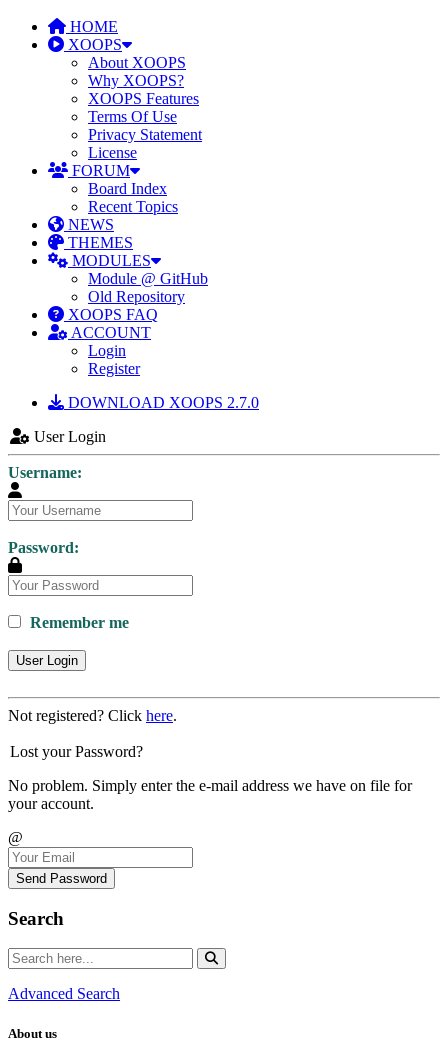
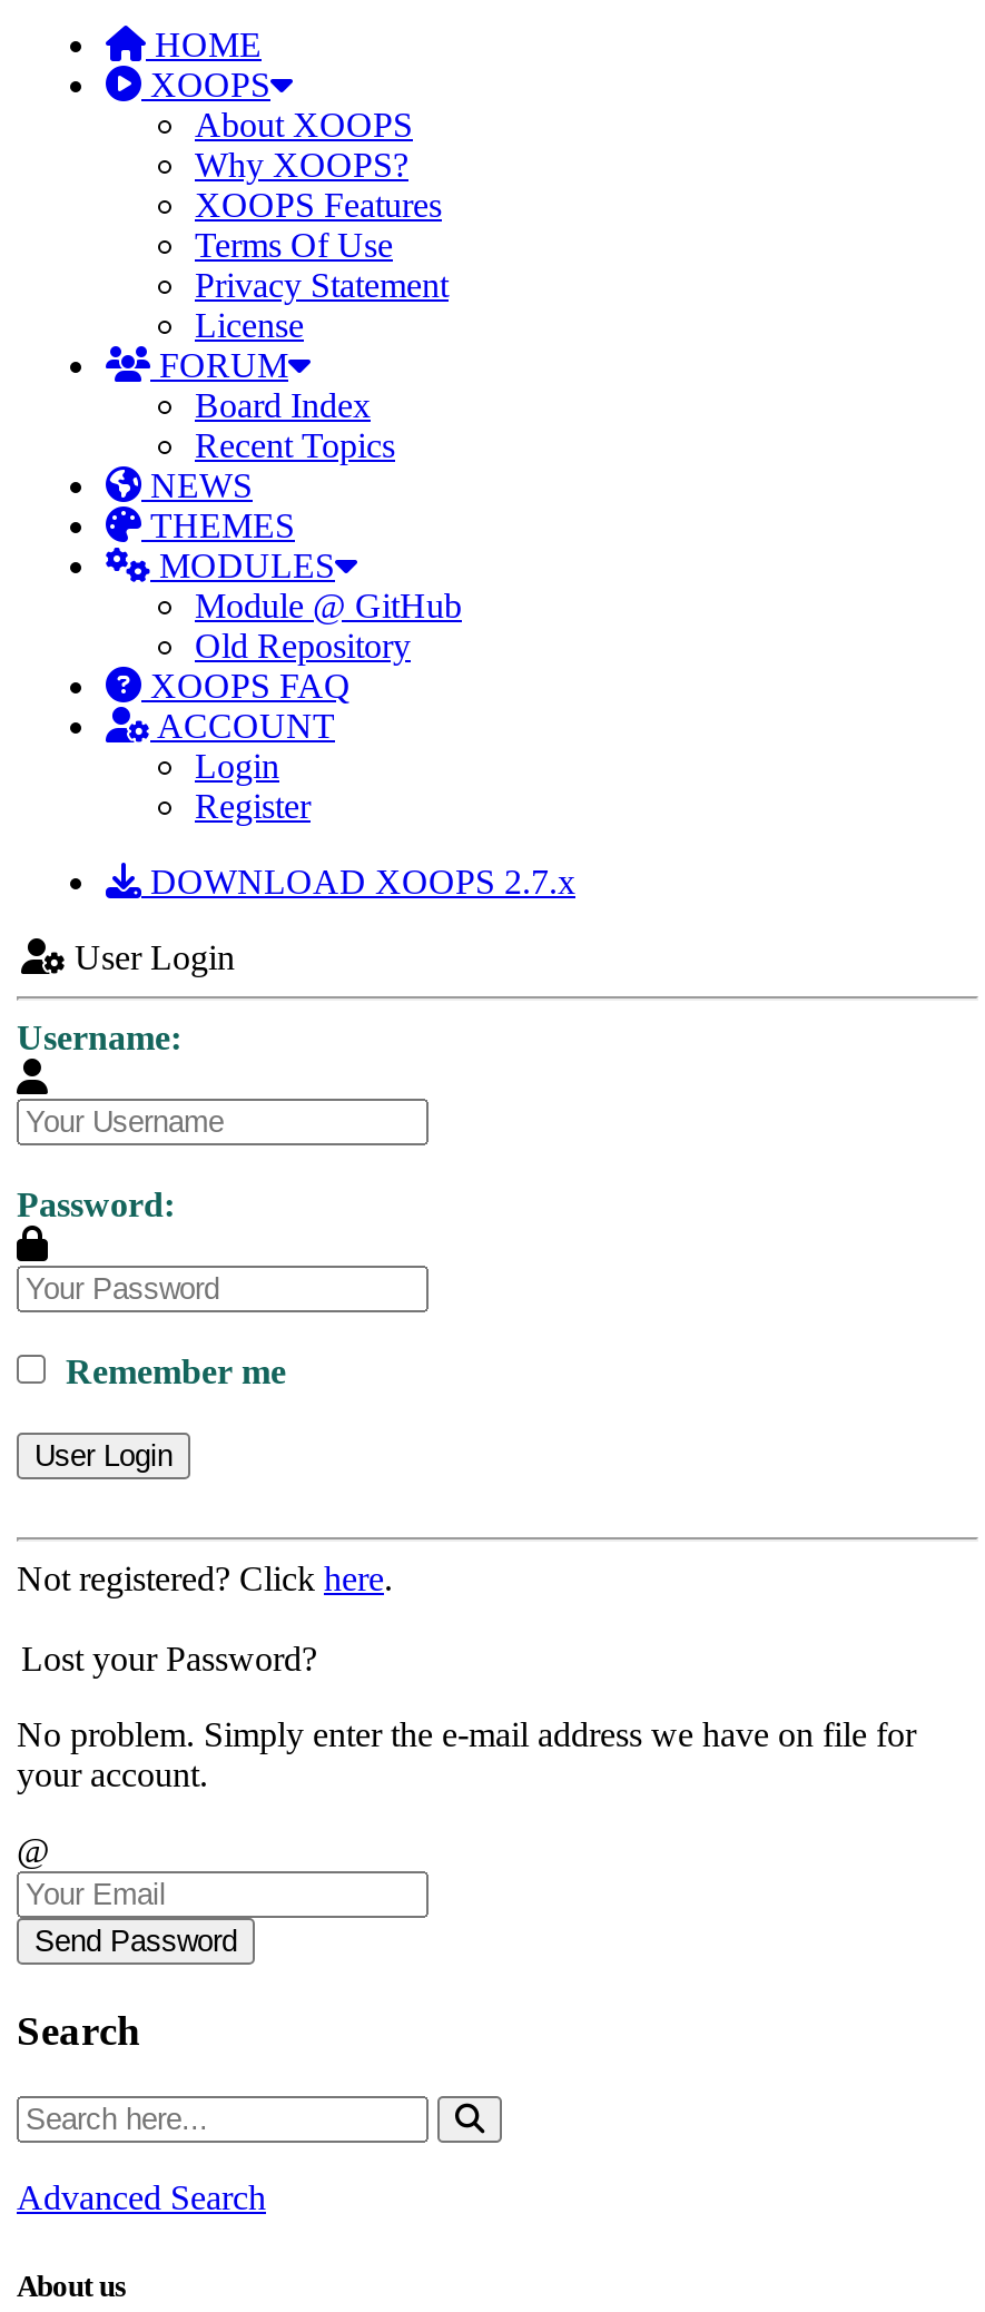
[64,394,259,411] DOWNLOAD XOOPS 2.7.0 -> [141,863,575,901] DOWNLOAD XOOPS 2.7.x

